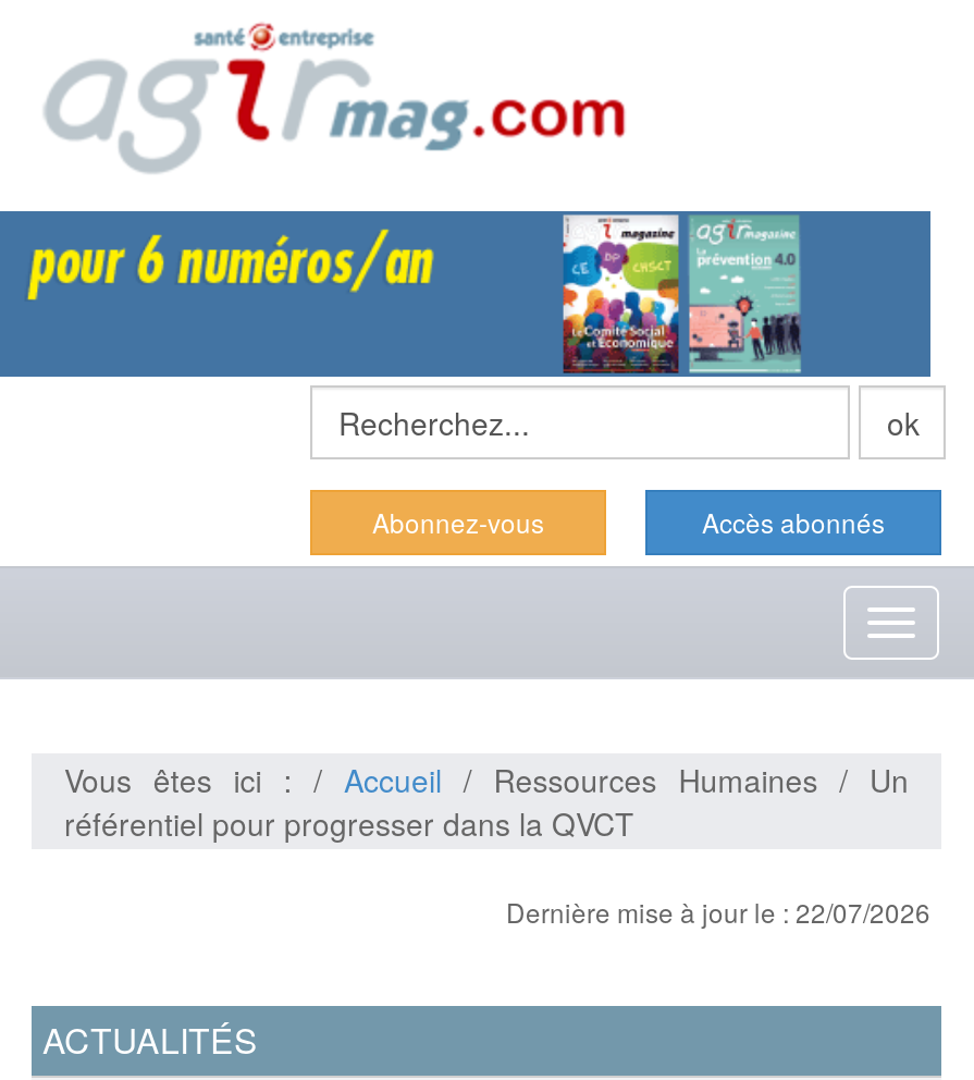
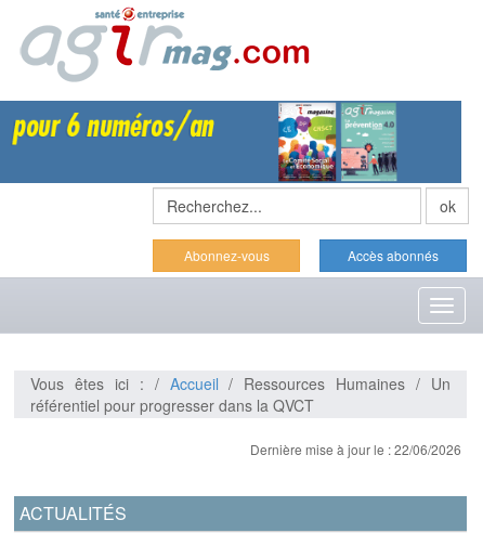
[506,893,930,930] Dernière mise à jour le : 22/07/2026 -> [250,440,461,458] Dernière mise à jour le : 22/06/2026

